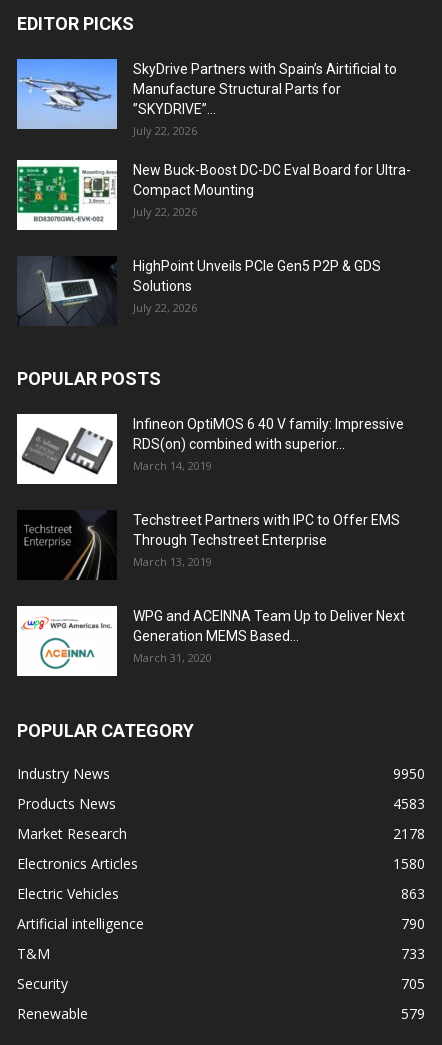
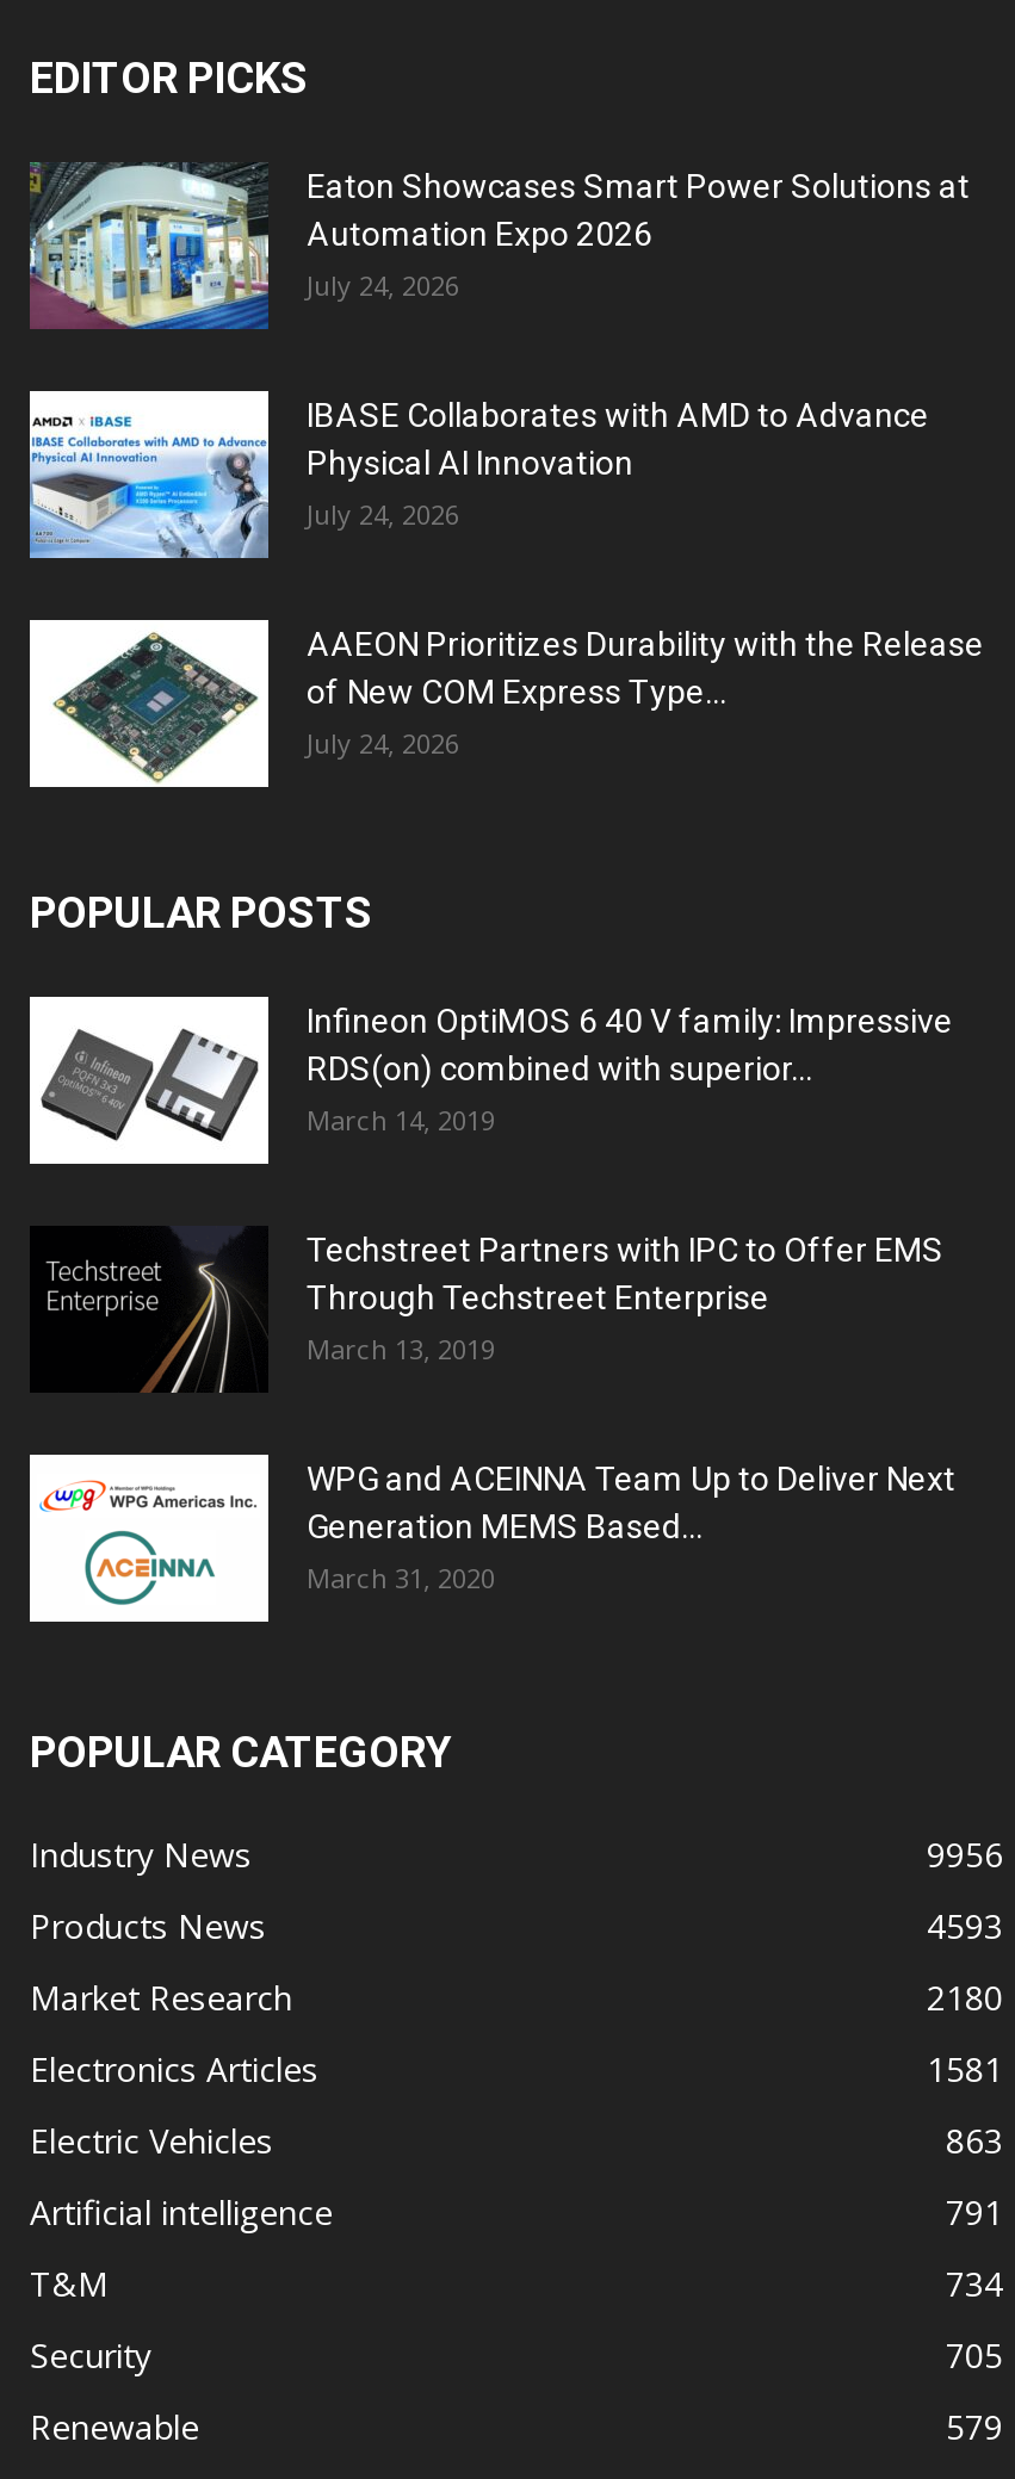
[16,58,397,138] [image] | SkyDrive Partners with Spain’s Airtificial to | Manufacture Structural Parts for | ”SKYDRIVE”... | July 22, 2026 -> [30,162,970,331] [image] | Eaton Showcases Smart Power Solutions at | Automation Expo 2026 | July 24, 2026
[16,162,411,231] [image] | New Buck-Boost DC-DC Eval Board for Ultra- | Compact Mounting | July 22, 2026 -> [27,396,929,560] [image] | IBASE Collaborates with AMD to Advance | Physical AI Innovation | July 24, 2026
[17,256,381,325] [image] | HighPoint Unveils PCIe Gen5 P2P & GDS | Solutions | July 22, 2026 -> [27,618,984,789] [image] | AAEON Prioritizes Durability with the Release | of New COM Express Type... | July 24, 2026
[393,764,425,783] 9950 -> [927,1832,1003,1877] 9956
[393,794,425,813] 4583 -> [927,1903,1003,1949] 4593
[393,824,425,843] 2178 -> [927,1975,1003,2020] 2180
[393,854,425,873] 1580 -> [927,2046,1003,2092] 1581
[401,914,425,933] 790 -> [946,2189,1003,2235] 791
[401,944,425,963] 733 -> [946,2261,1003,2306] 734

